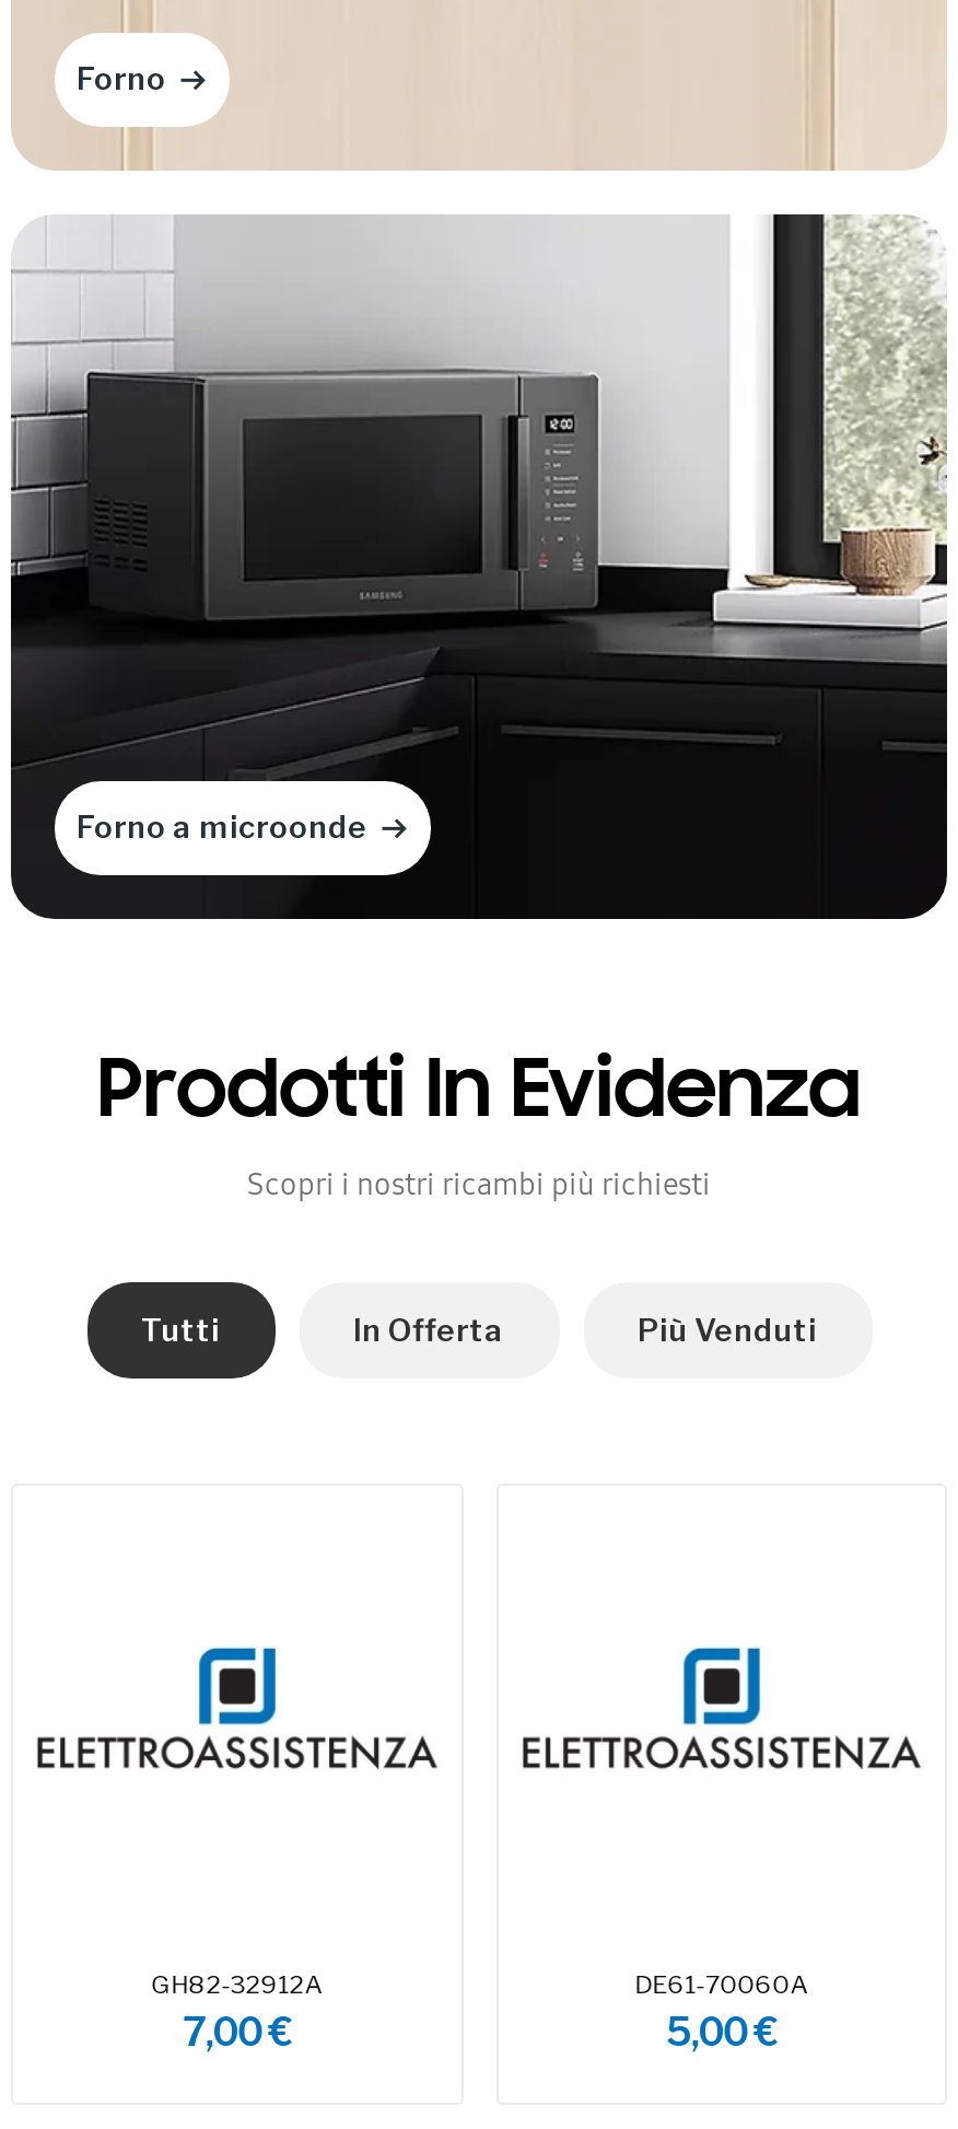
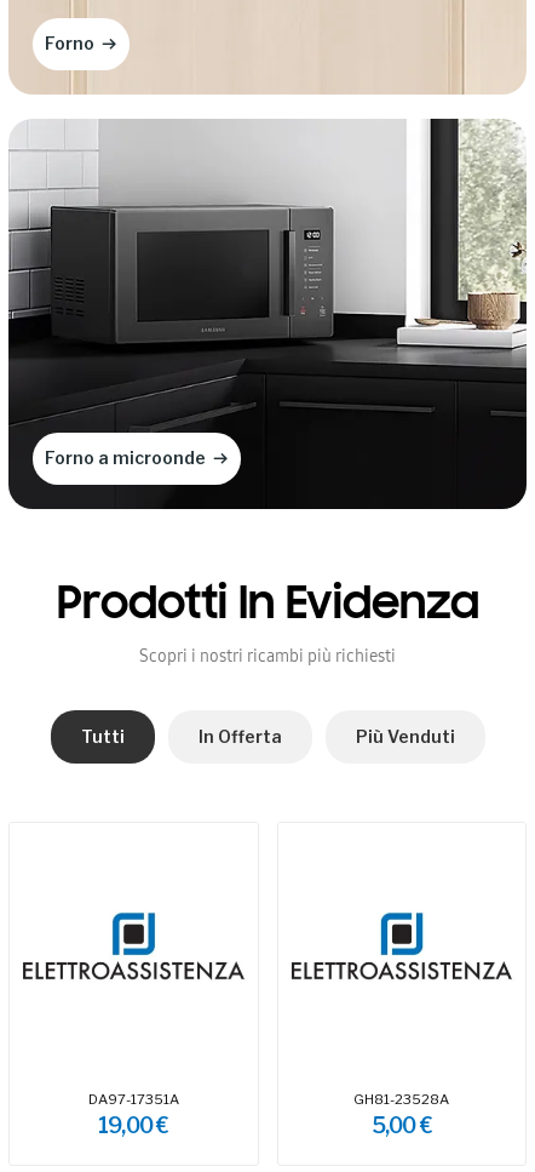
[151,1969,322,2055] GH82-32912A | 7,00 € -> [88,1090,179,1138] DA97-17351A | 19,00 €
[635,1969,808,1999] DE61-70060A -> [354,1090,449,1107] GH81-23528A

